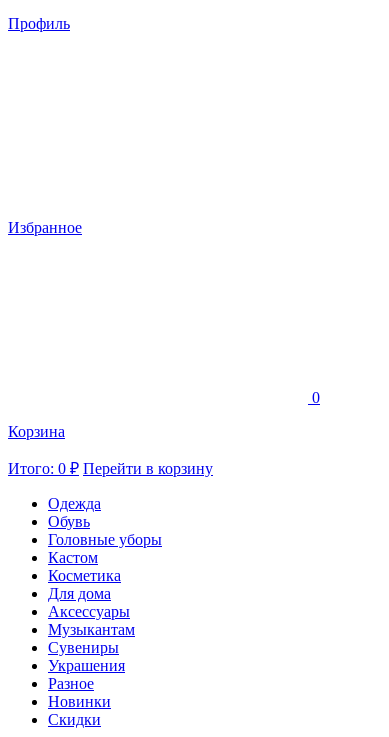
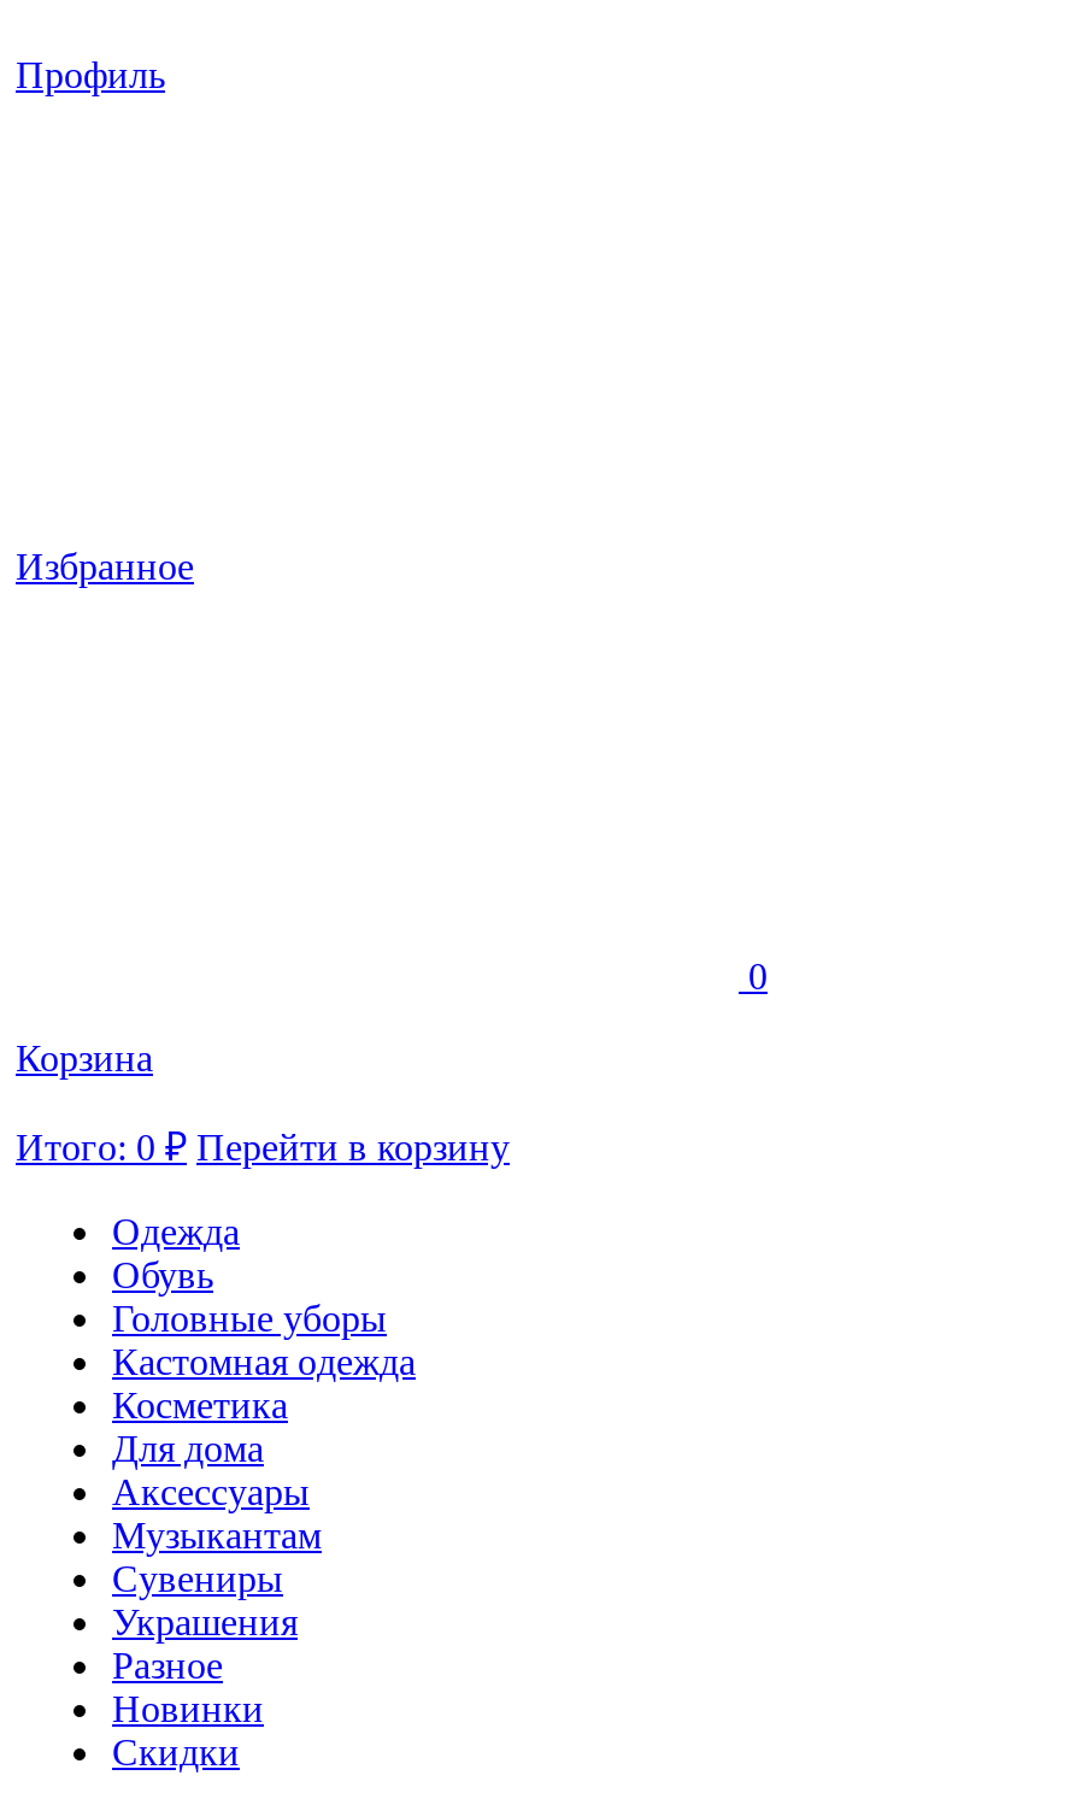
[48,549,98,566] Кастом -> [112,1341,416,1382] Кастомная одежда

